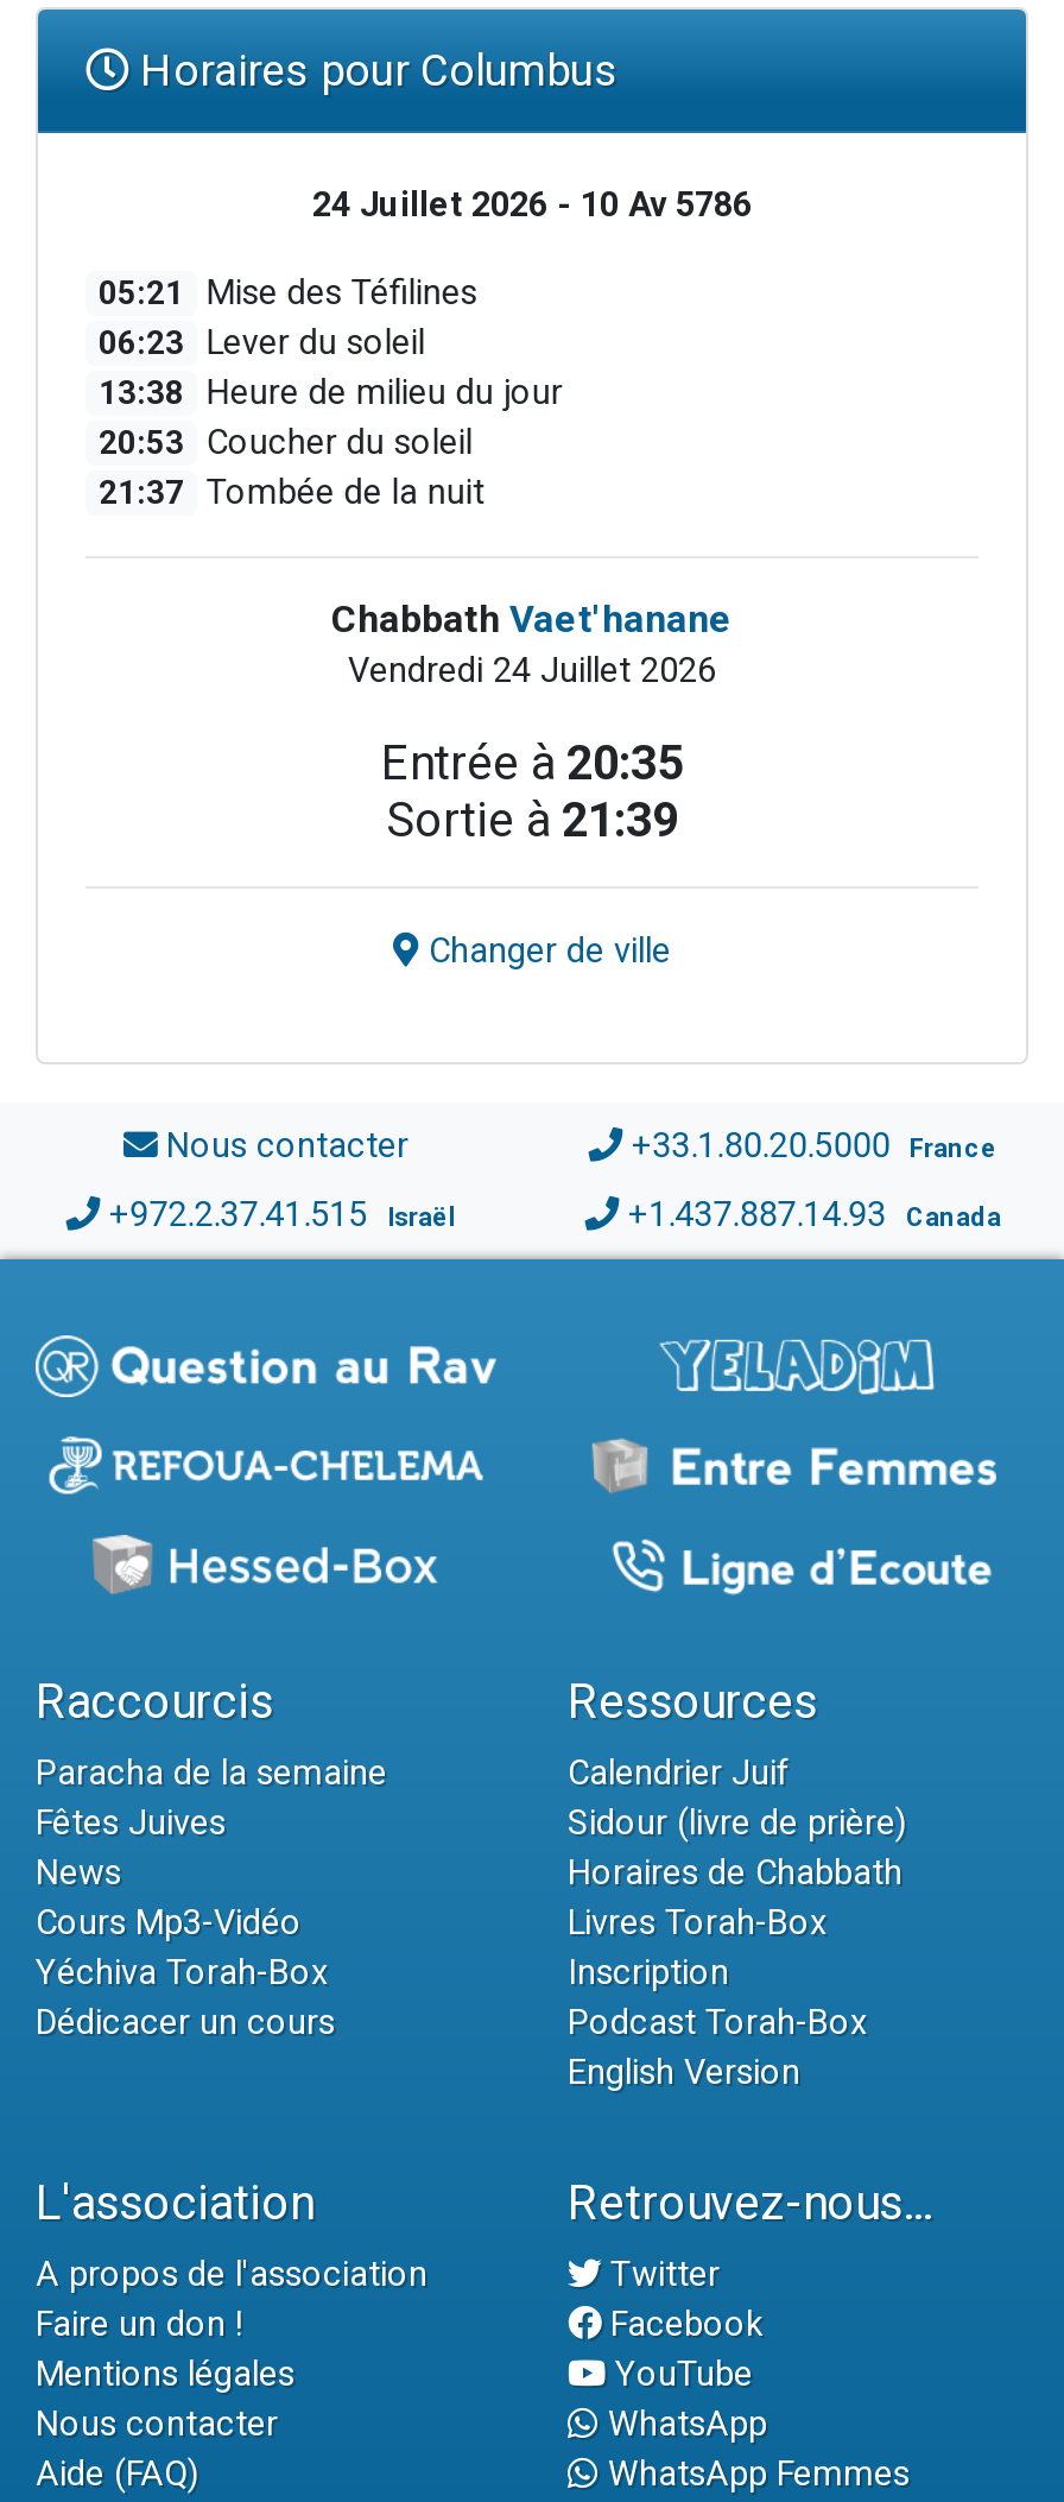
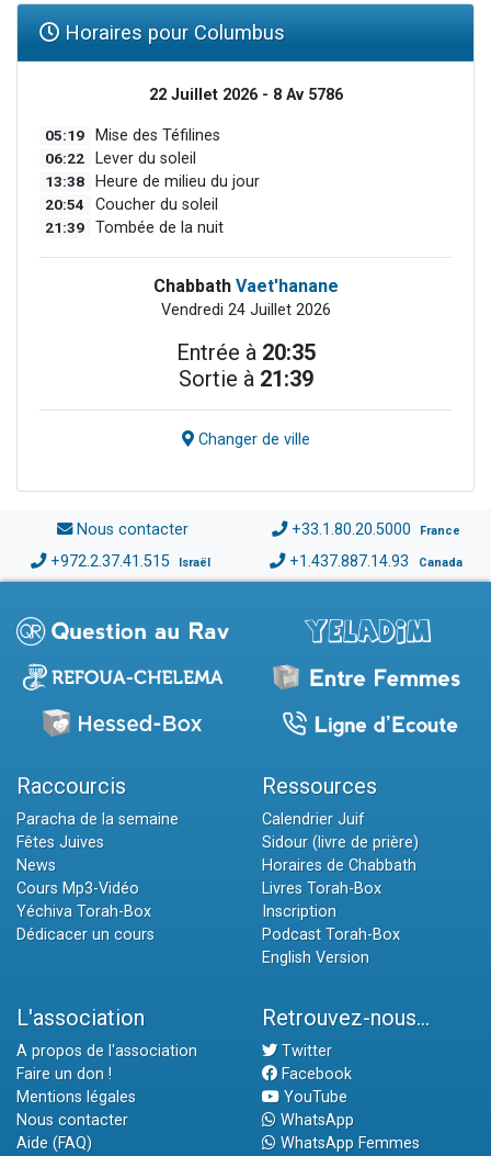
[312,186,752,226] 24 Juillet 2026 - 10 Av 5786 -> [149,86,342,104] 22 Juillet 2026 - 8 Av 5786
[98,273,477,314] 05:21 Mise des Téfilines -> [45,126,220,145] 05:19 Mise des Téfilines
[98,323,425,364] 06:23 Lever du soleil -> [45,149,196,168] 06:22 Lever du soleil
[98,423,472,464] 20:53 Coucher du soleil -> [45,196,218,214] 20:54 Coucher du soleil
[98,473,484,513] 21:37 Tombée de la nuit -> [45,219,223,237] 21:39 Tombée de la nuit

